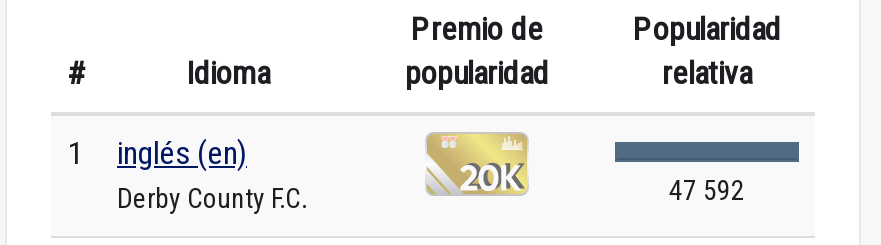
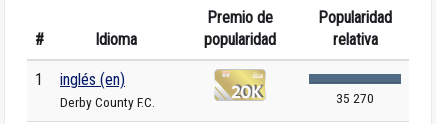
[669,174,745,206] 47 592 -> [336,90,374,106] 35 270

